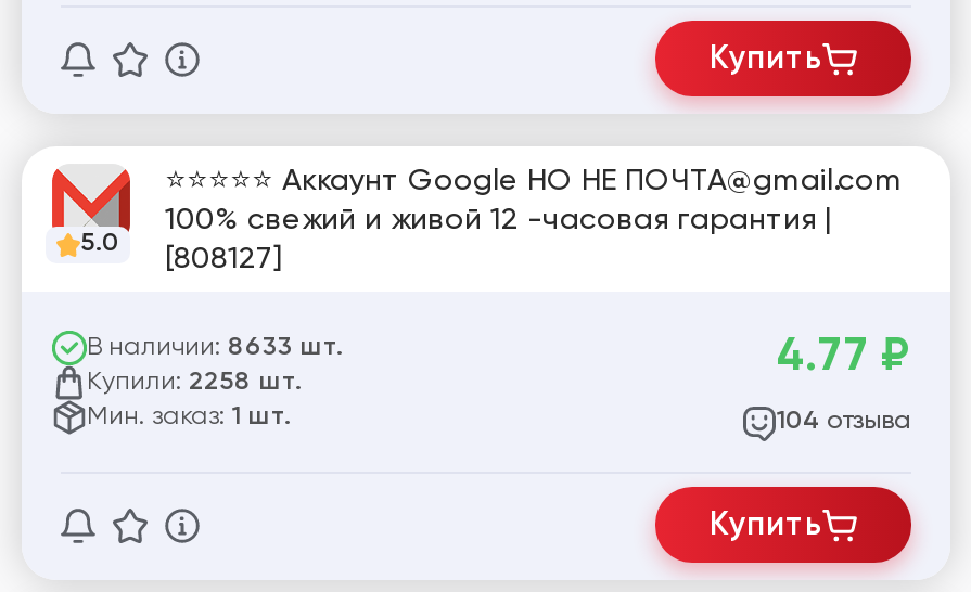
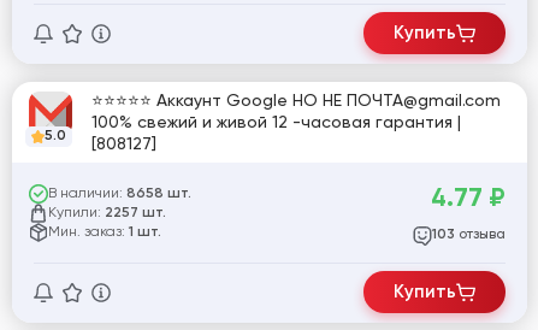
[87,331,343,362] В наличии: 8633 шт. -> [48,185,191,201] В наличии: 8658 шт.
[87,366,302,396] Купили: 2258 шт. -> [48,204,166,221] Купили: 2257 шт.
[777,405,911,435] 104 отзыва -> [432,226,506,242] 103 отзыва

